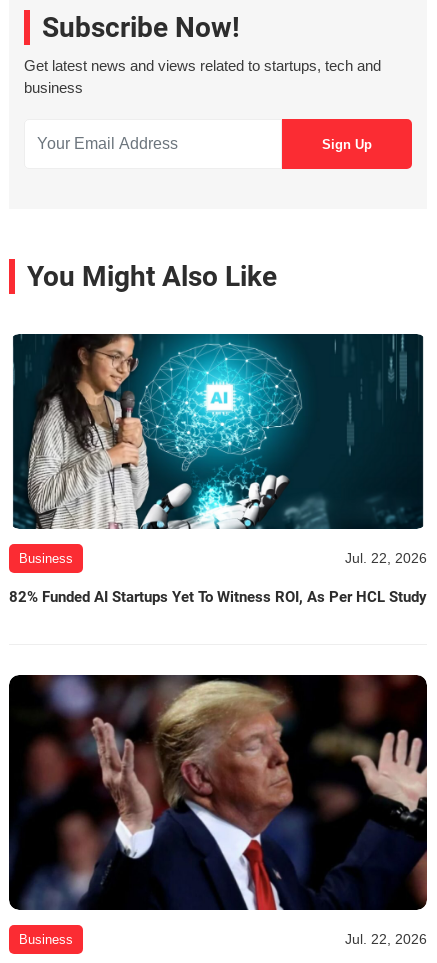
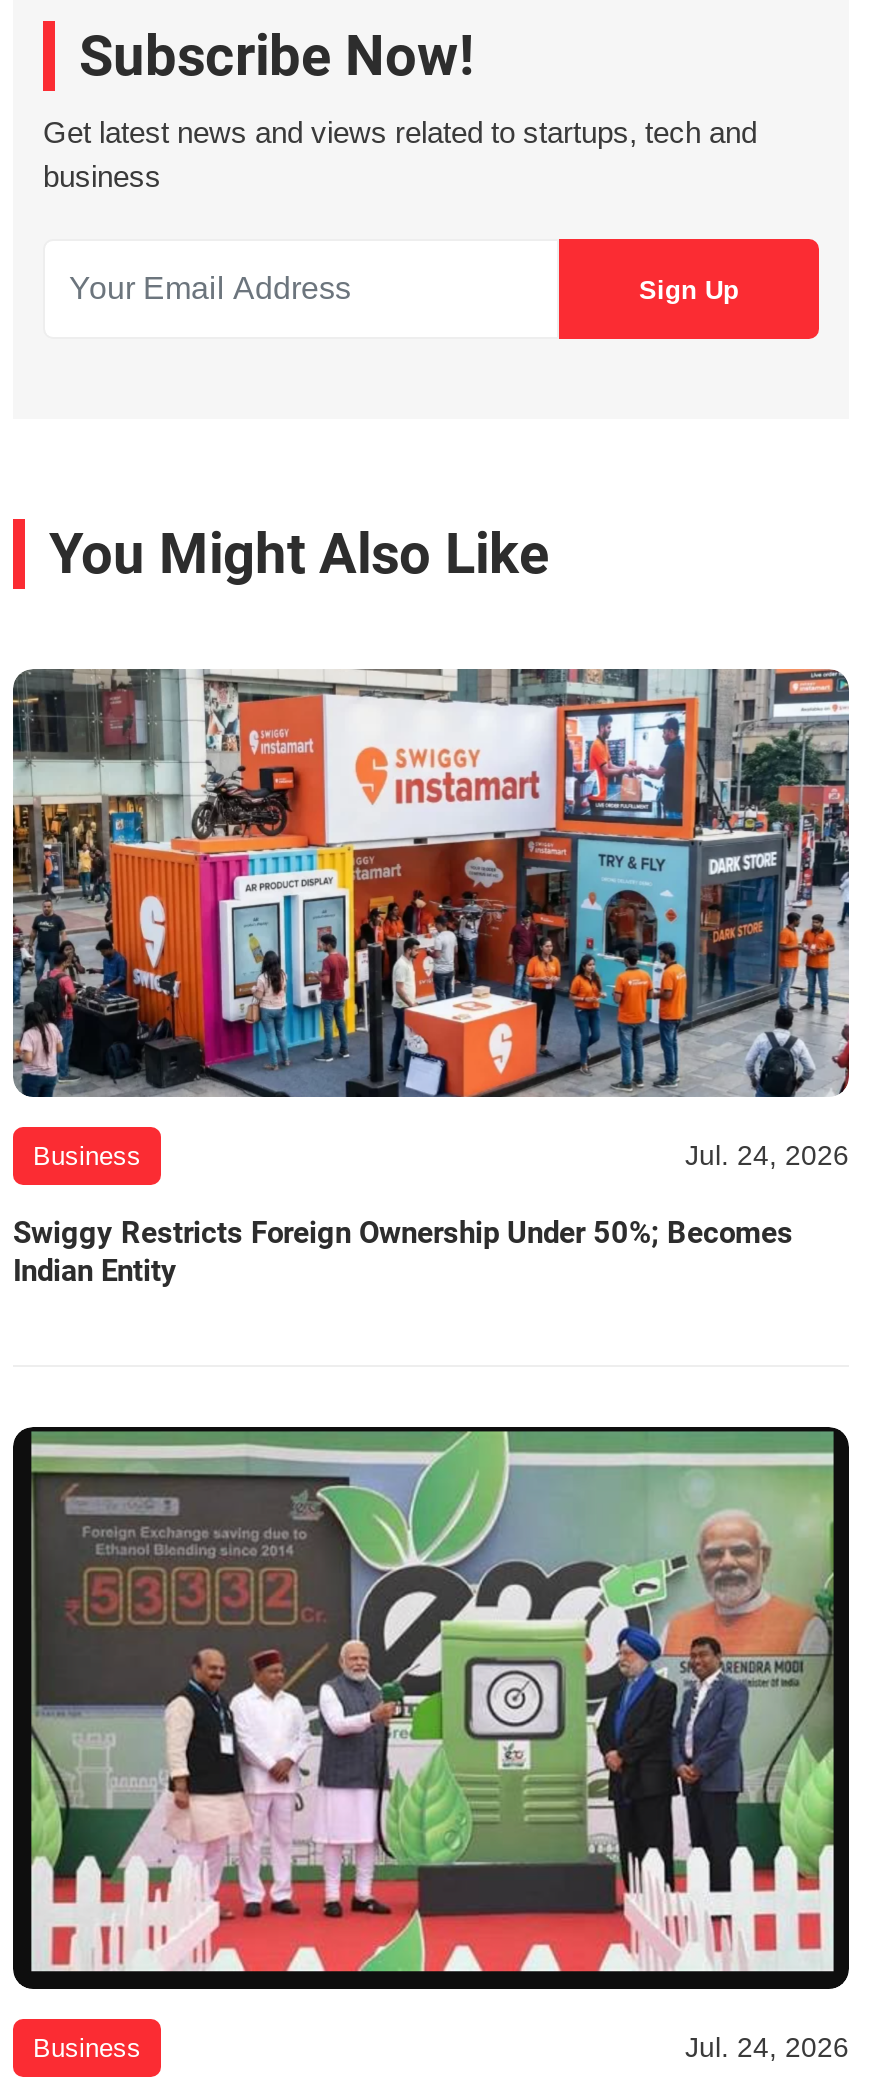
[9,333,427,565] [image] | Jul. 22, 2026 -> [11,667,851,1170] [image] | Jul. 24, 2026
[9,587,427,605] 82% Funded AI Startups Yet To Witness ROI, As Per HCL Study -> [13,1214,793,1288] Swiggy Restricts Foreign Ownership Under 50%; Becomes | Indian Entity
[9,674,428,947] [image] | Jul. 22, 2026 -> [13,1423,851,2062] [image] | Jul. 24, 2026

